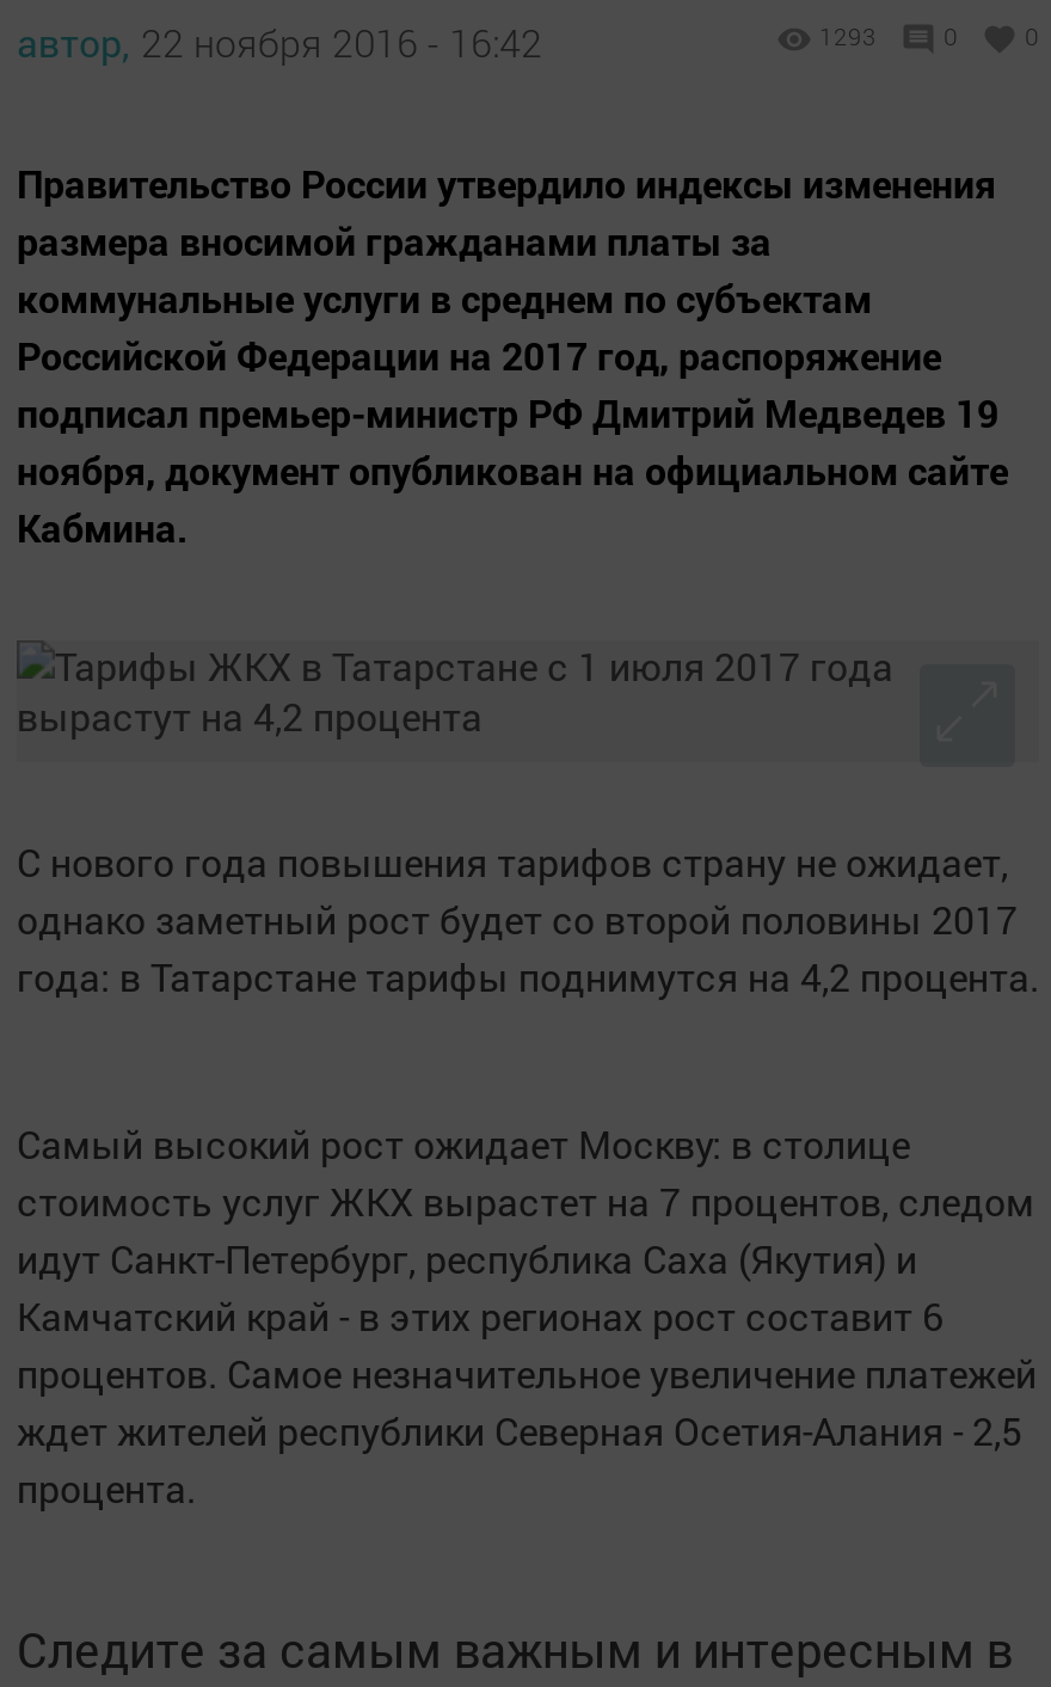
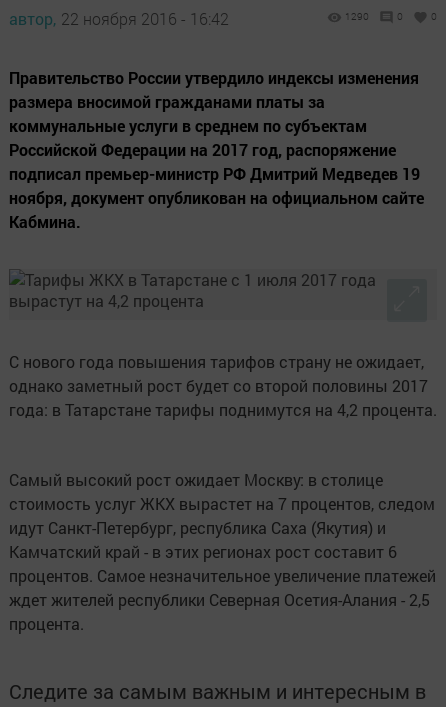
[819,22,877,53] 1293 -> [345,10,369,23] 1290

